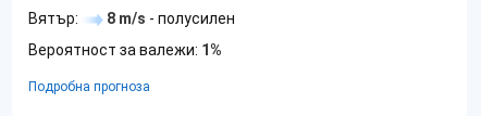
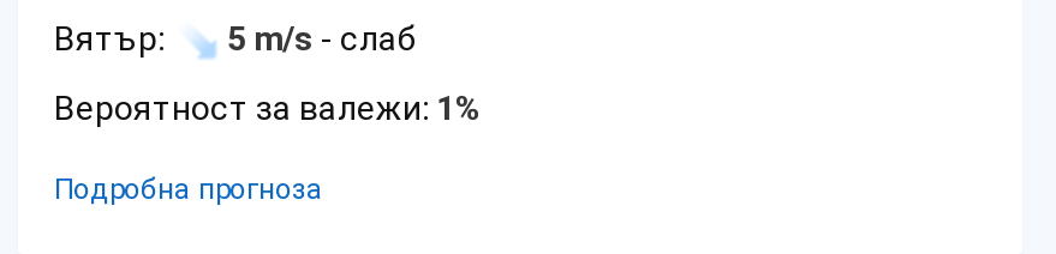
[28,10,235,27] Вятър: 8 m/s - полусилен -> [54,19,417,58] Вятър: 5 m/s - слаб

